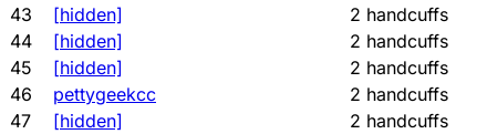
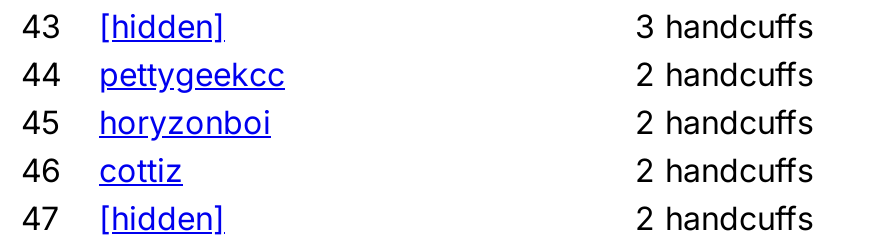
[350,3,448,25] 2 handcuffs -> [635,5,813,45] 3 handcuffs
[53,30,123,52] [hidden] -> none
[53,56,123,78] [hidden] -> [99,101,271,141] horyzonboi
moved [53,83,156,105] -> [99,53,285,93]: pettygeekcc
none -> [99,149,183,189] cottiz

